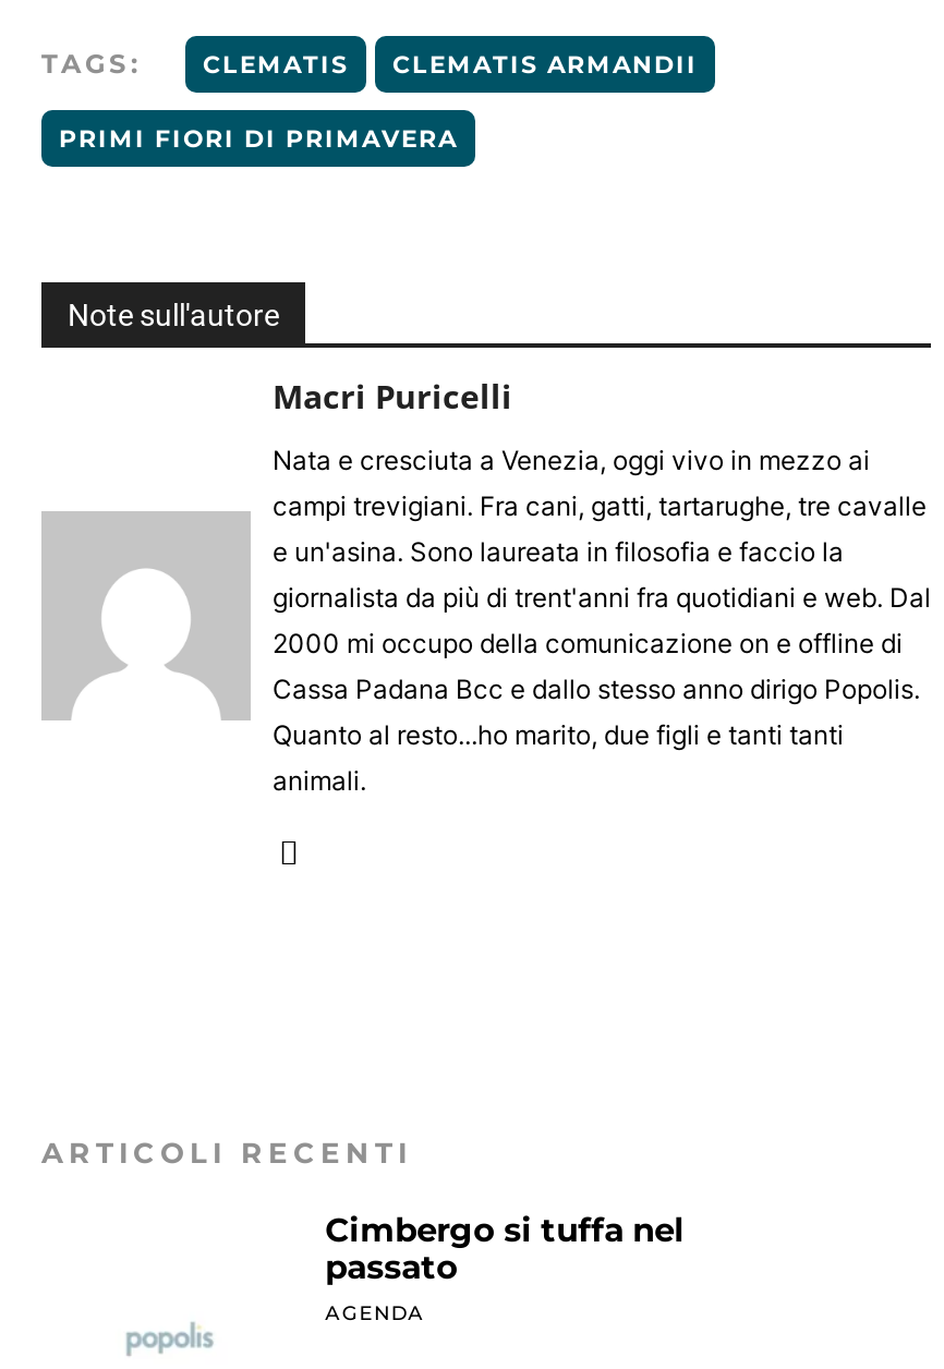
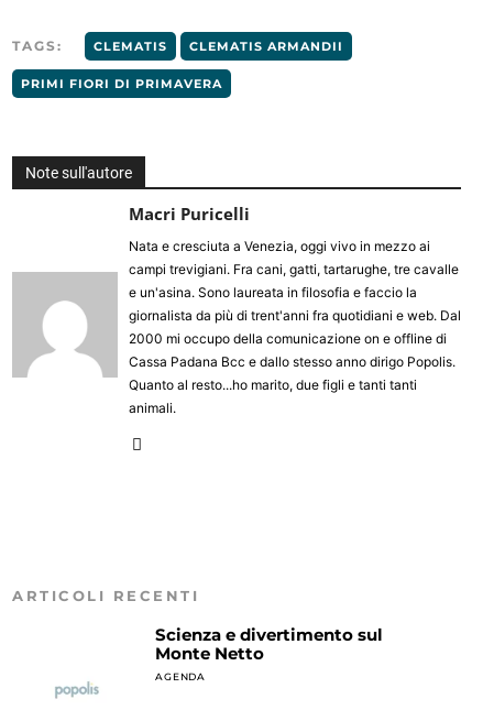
[325,1209,685,1287] Cimbergo si tuffa nel | passato -> [155,624,383,664] Scienza e divertimento sul | Monte Netto

